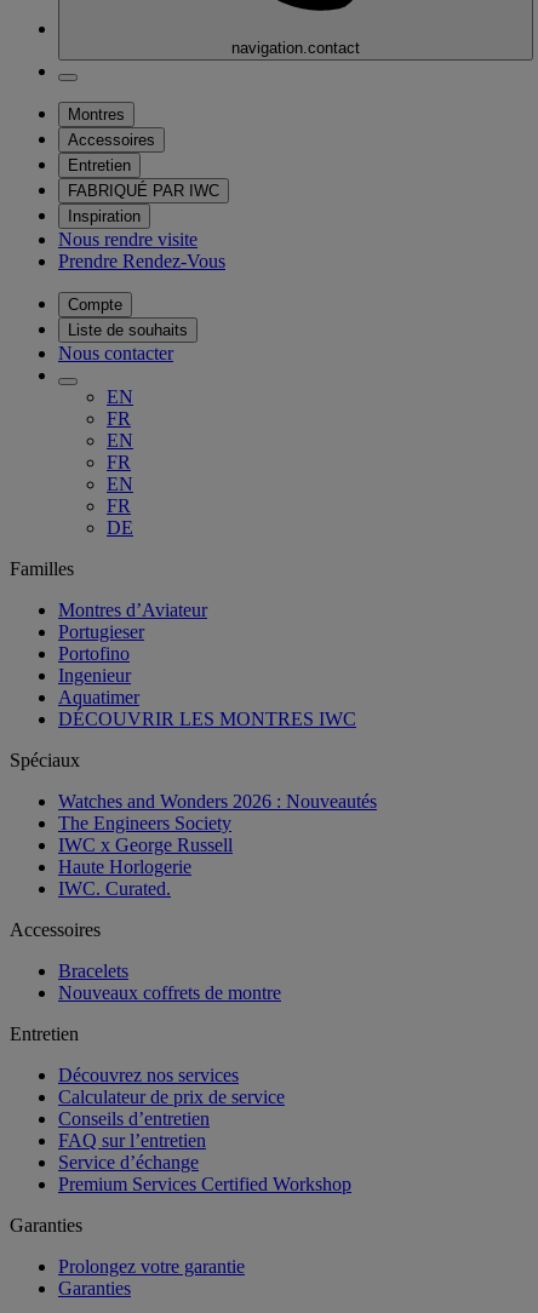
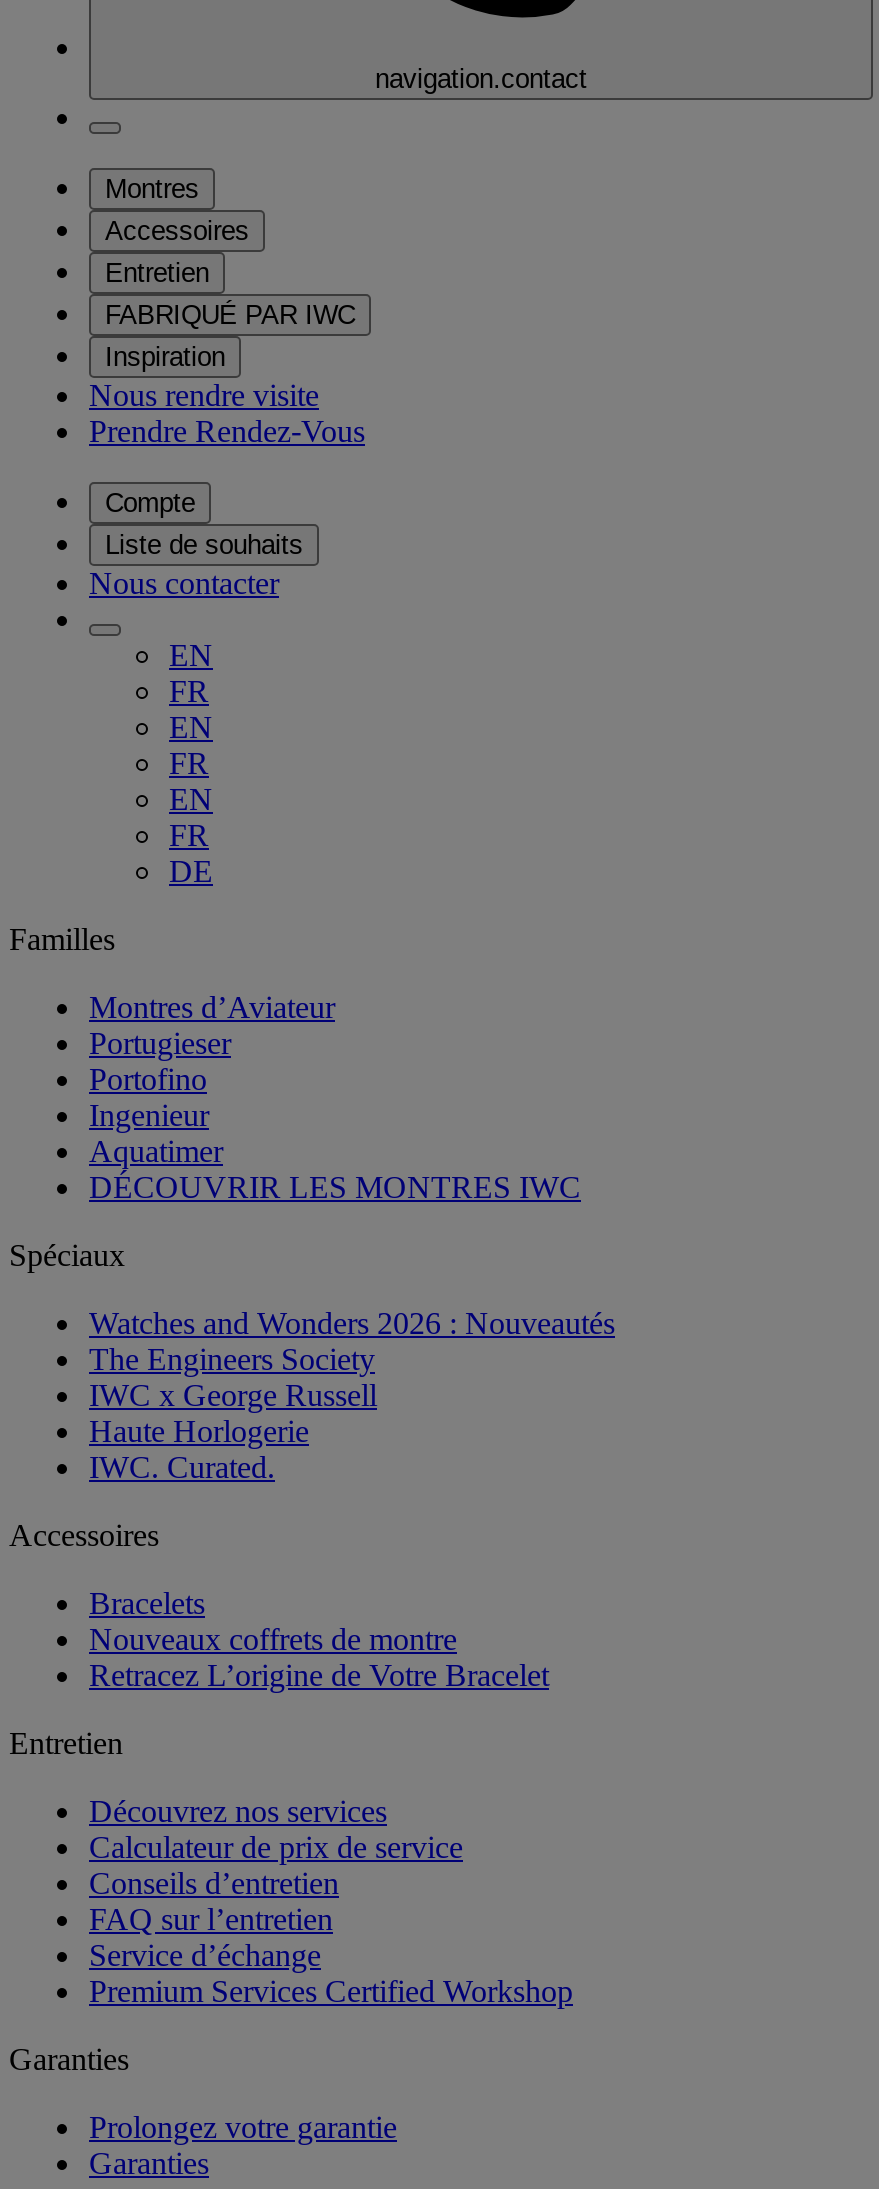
none -> [89,1658,549,1692] Retracez L’origine de Votre Bracelet

